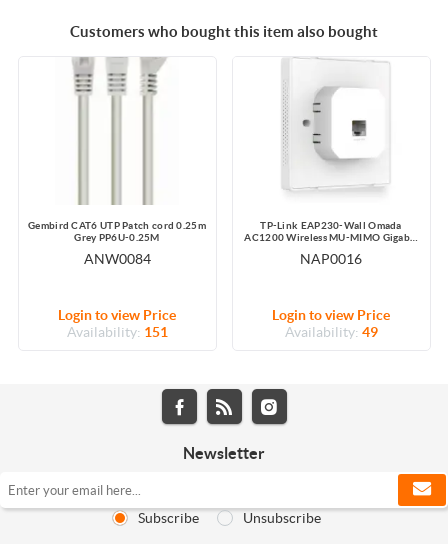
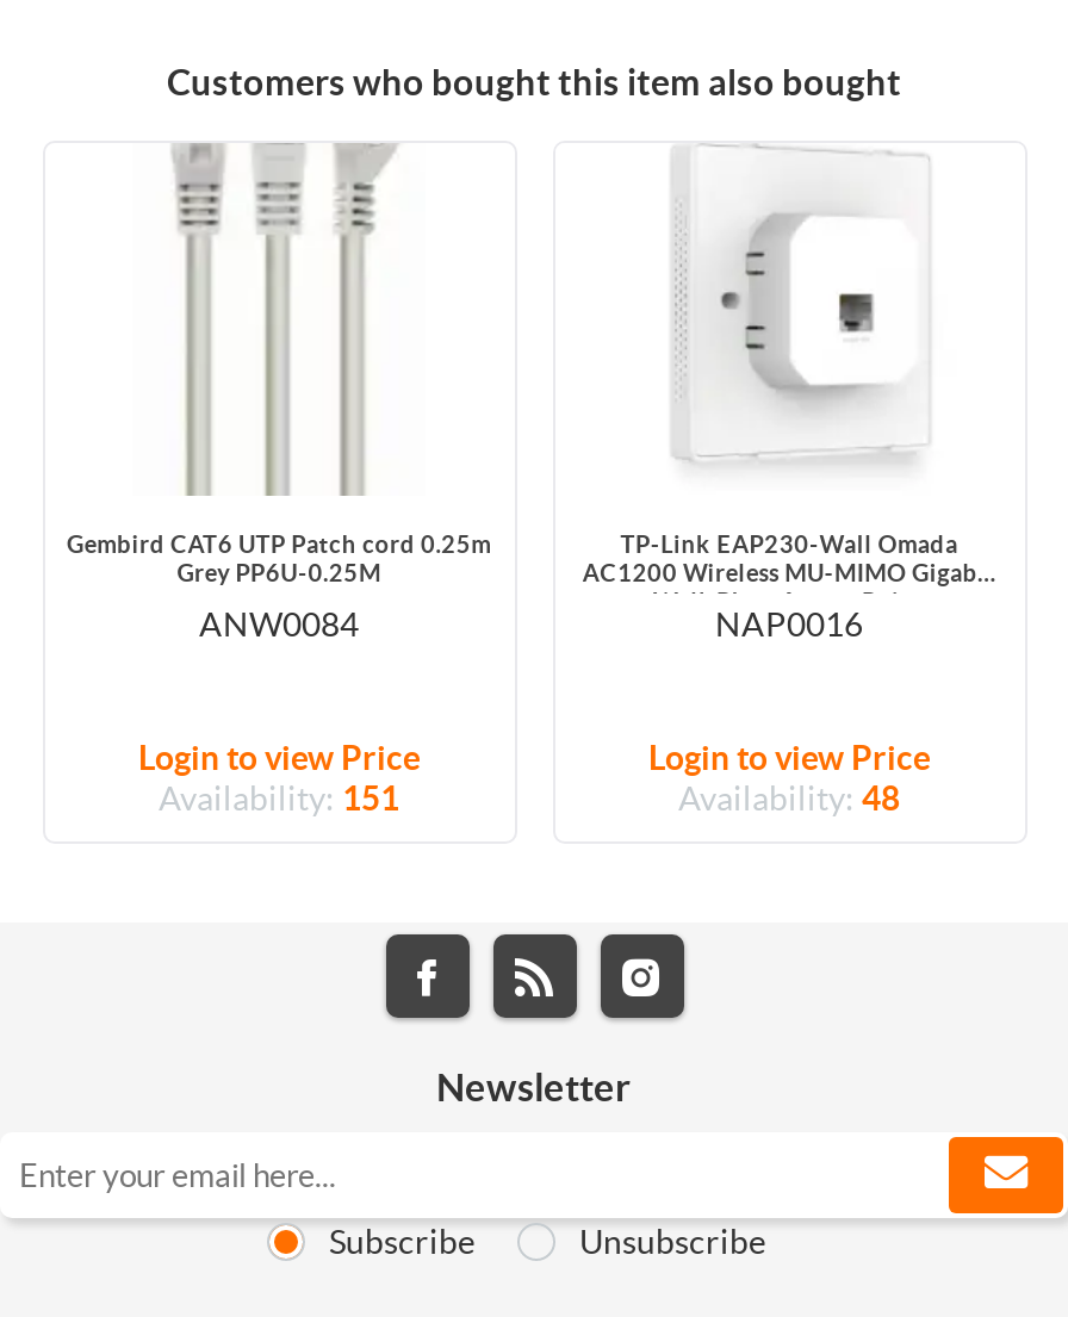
[284,324,377,340] Availability: 49 -> [678,780,900,818] Availability: 48

